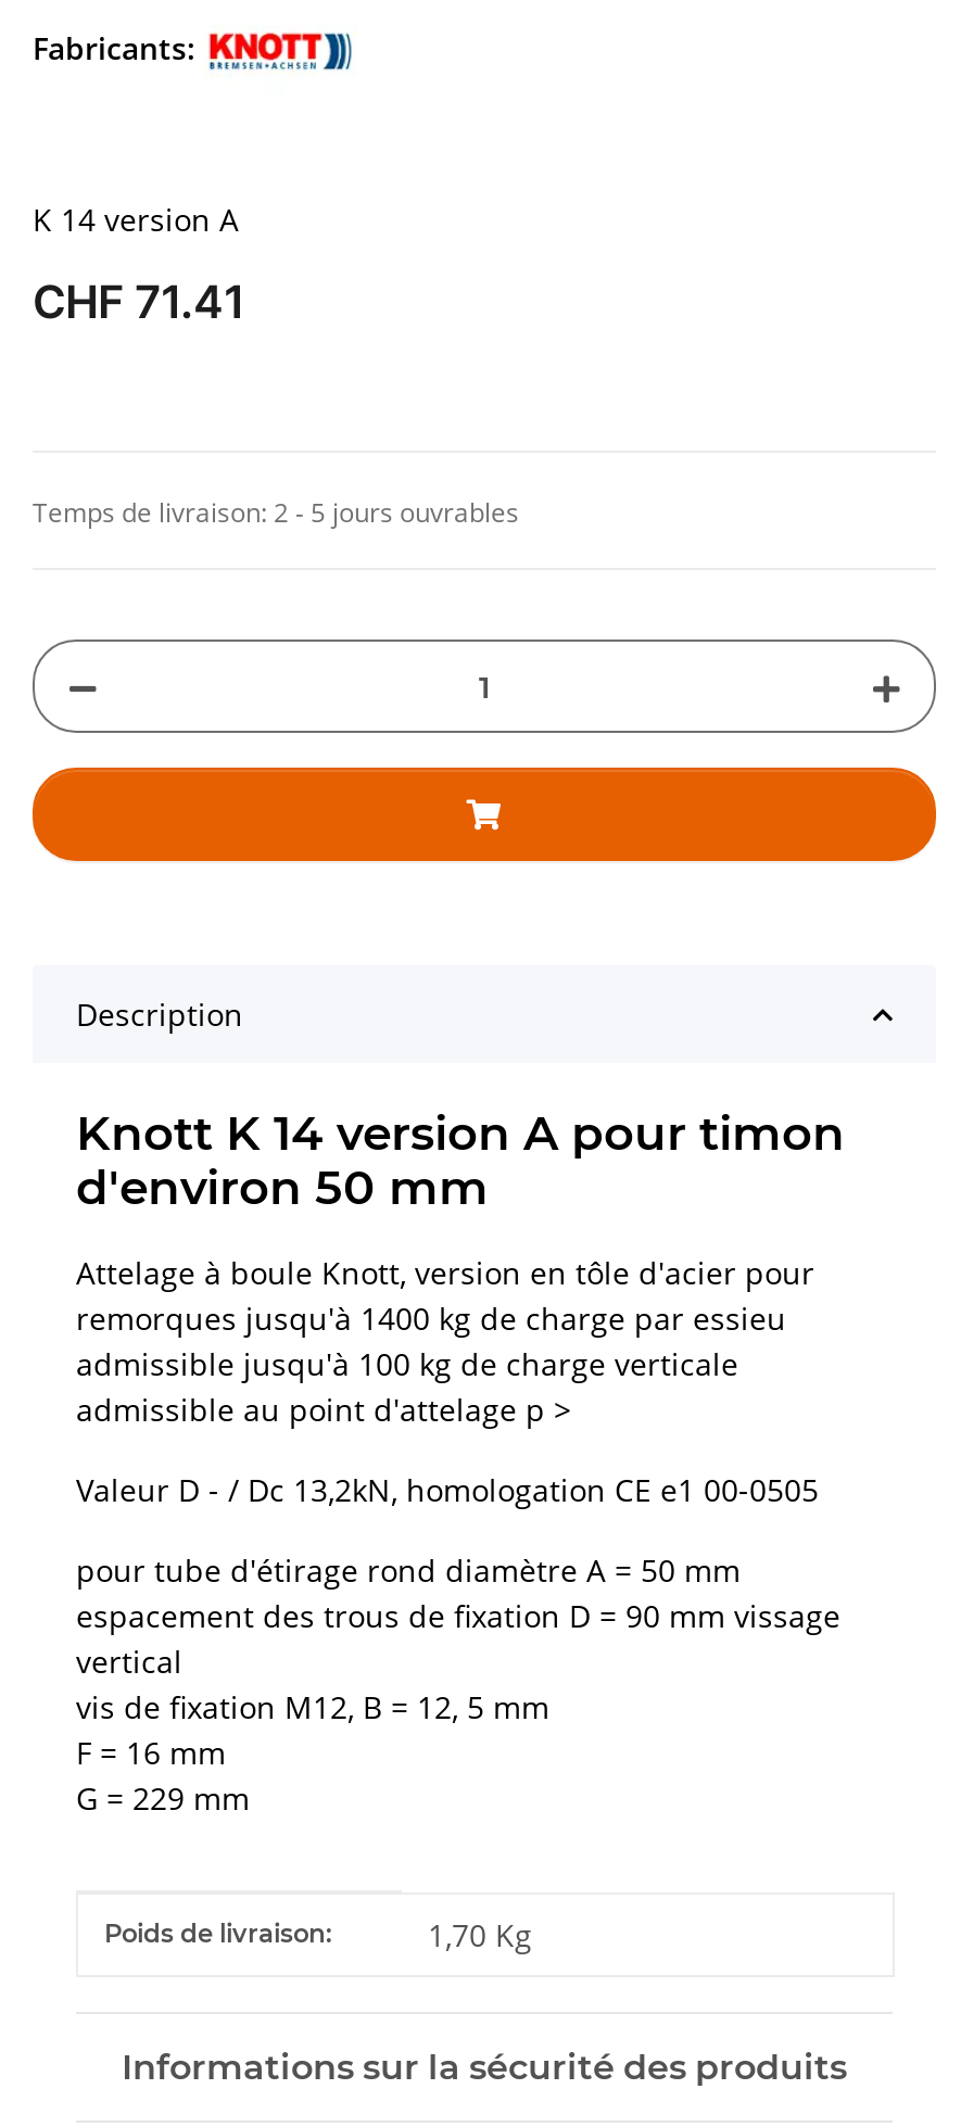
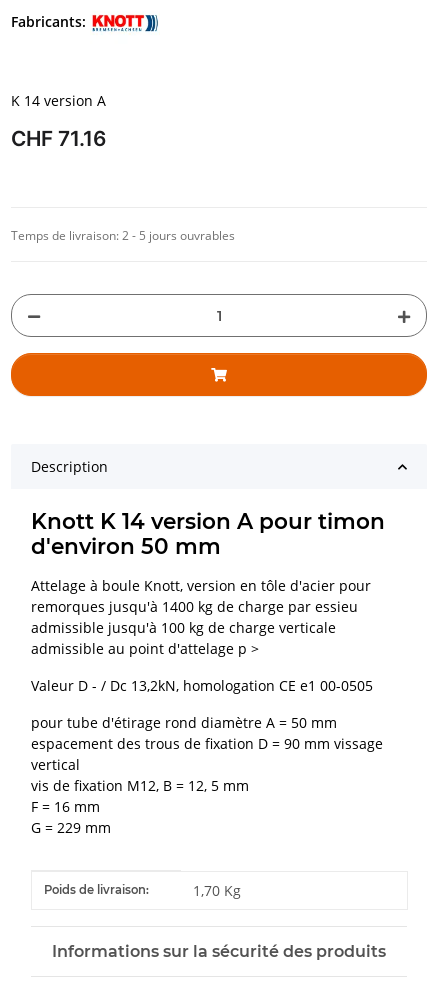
[33,276,245,330] CHF 71.41 -> [11,126,106,151] CHF 71.16

